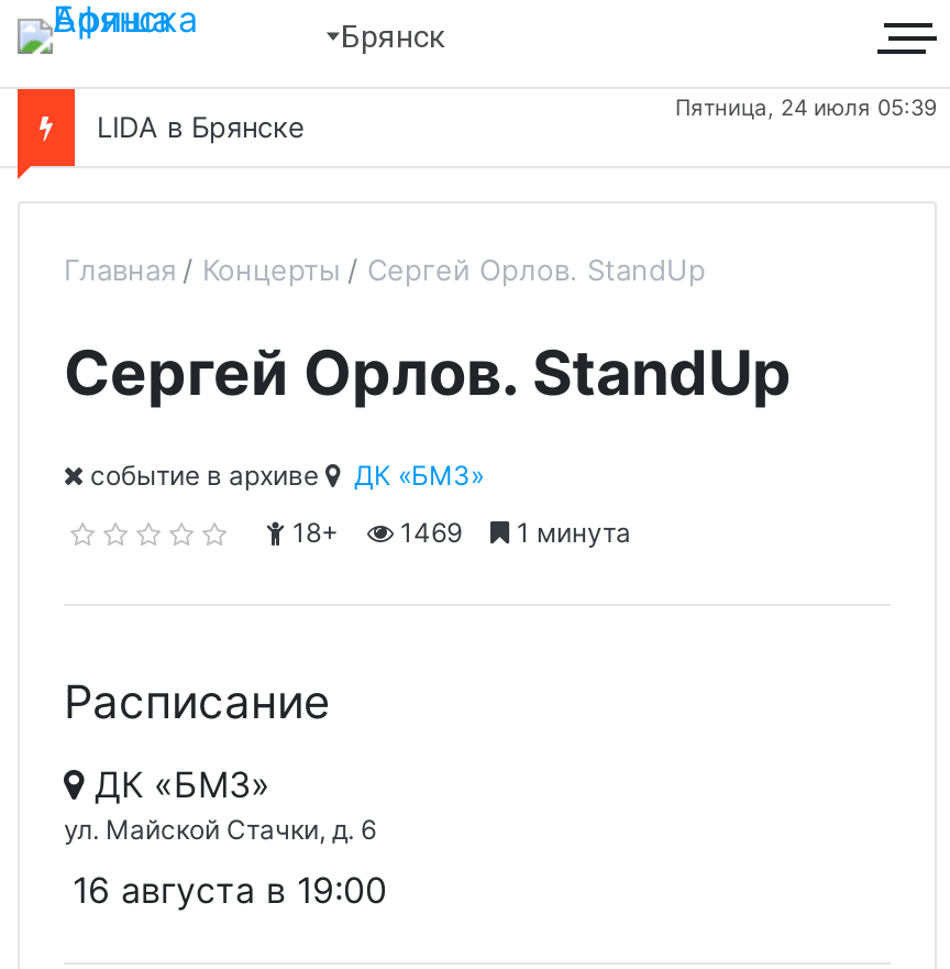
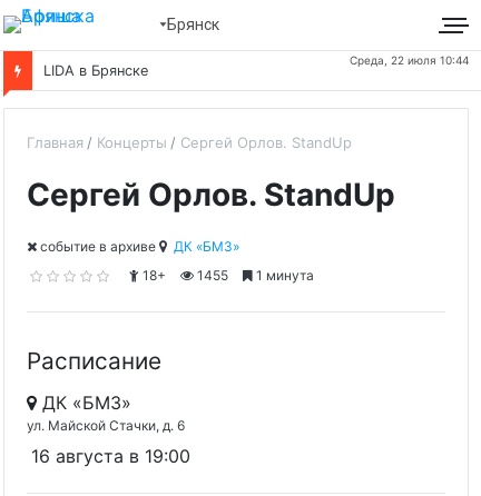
[675,93,937,120] Пятница, 24 июля 05:39 -> [350,53,469,67] Среда, 22 июля 10:44
[394,516,462,549] 1469 -> [194,267,228,284] 1455

